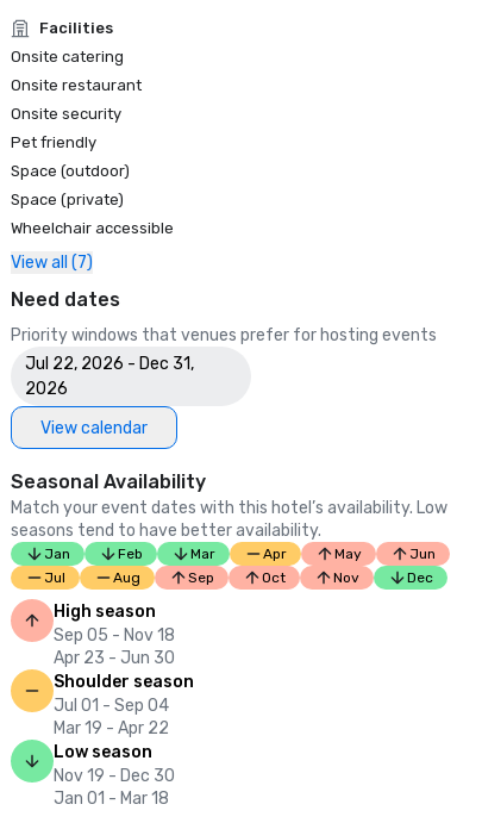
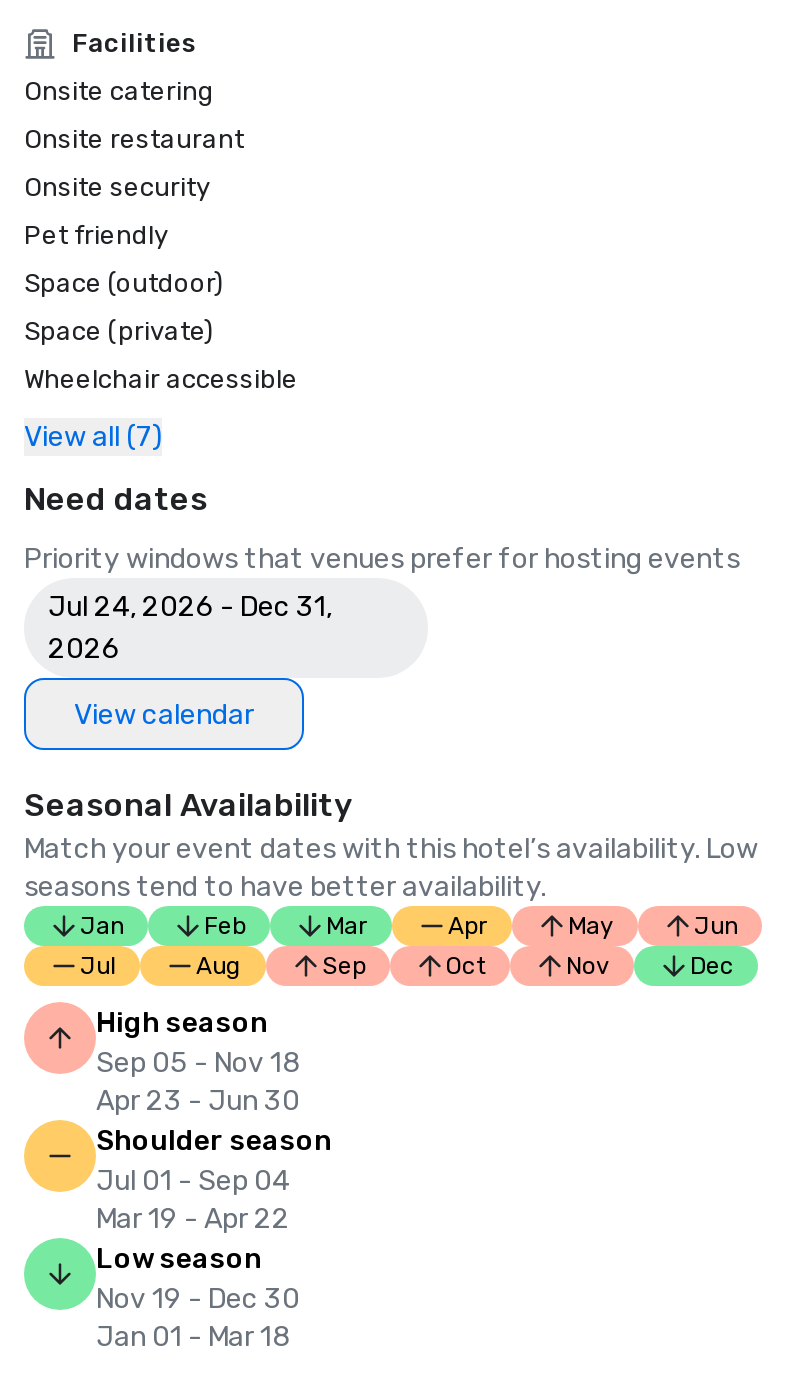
[25,354,194,374] Jul 22, 2026 - Dec 31, -> [48,590,332,624] Jul 24, 2026 - Dec 31,

